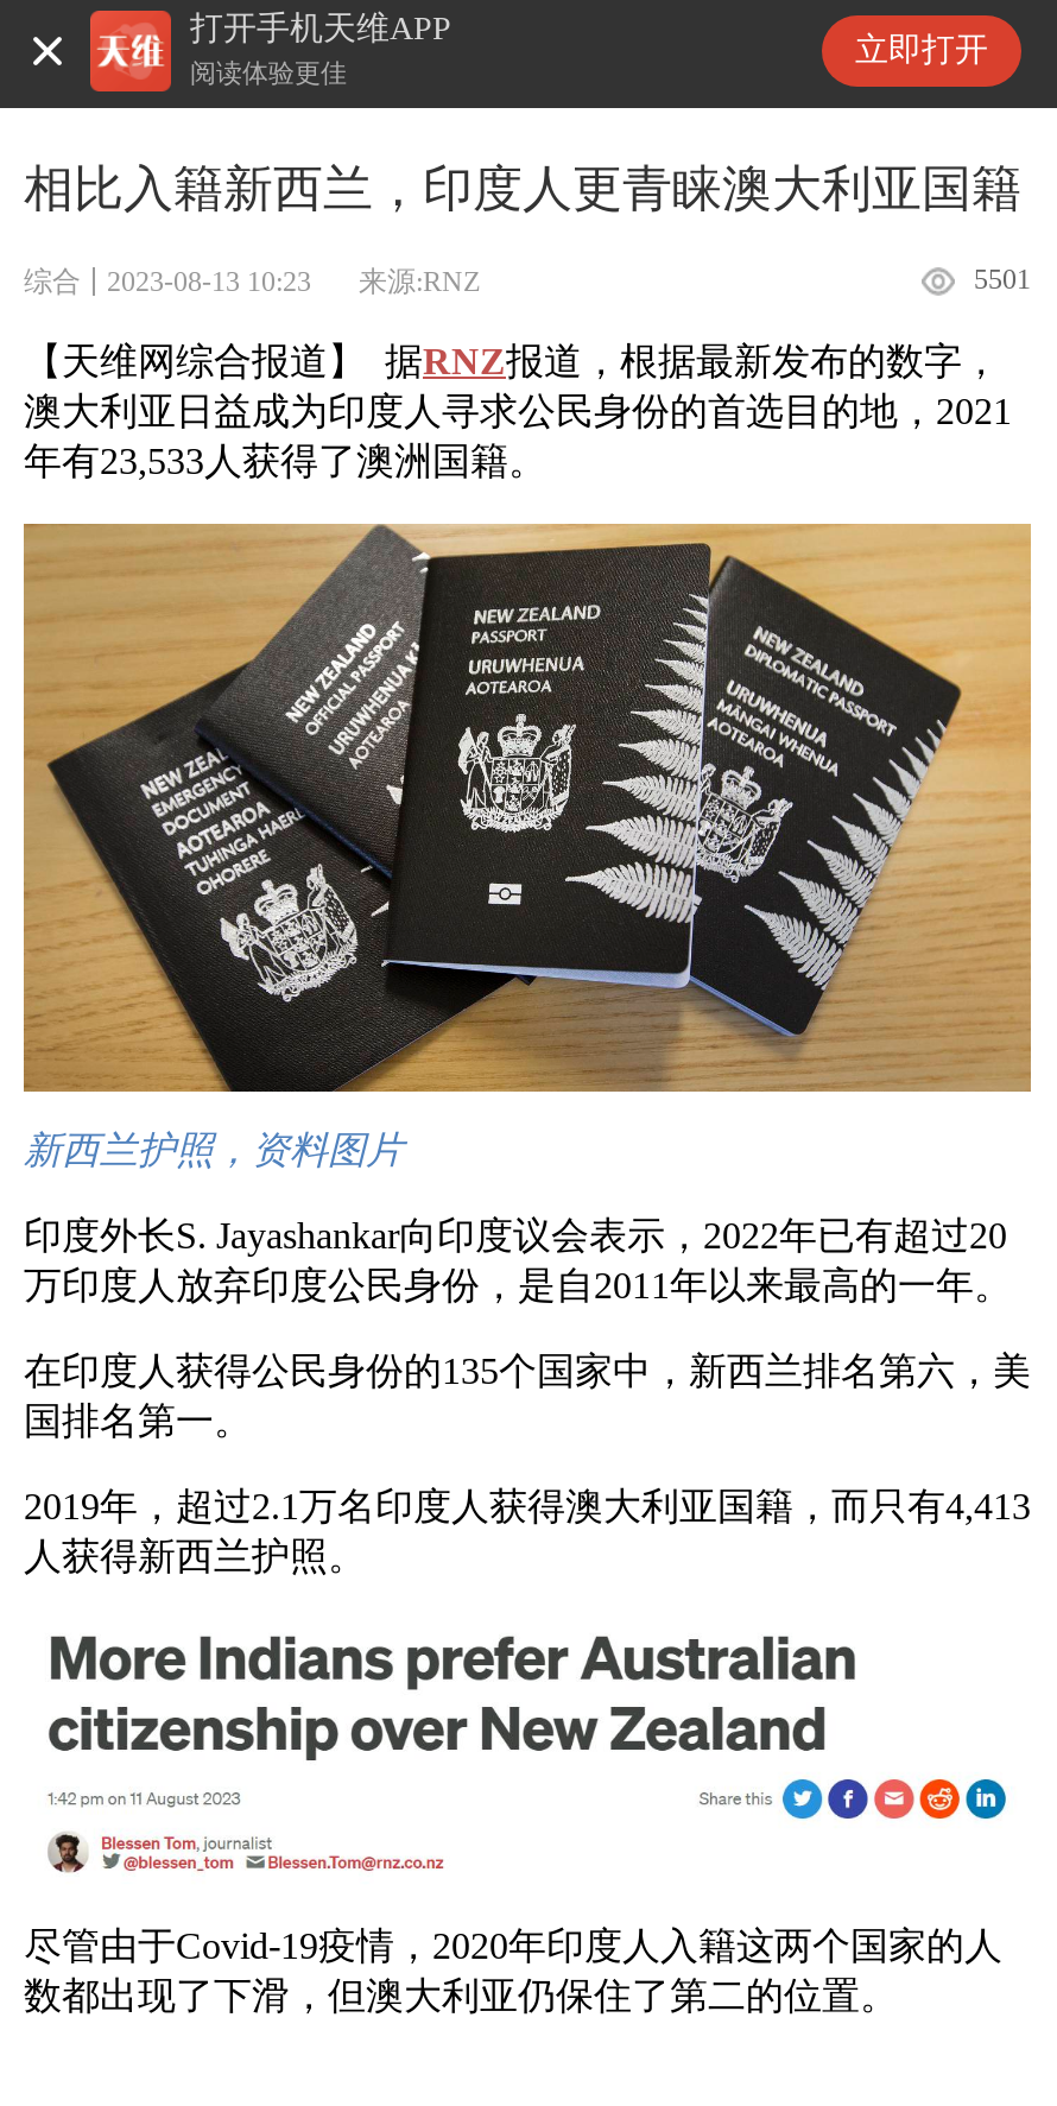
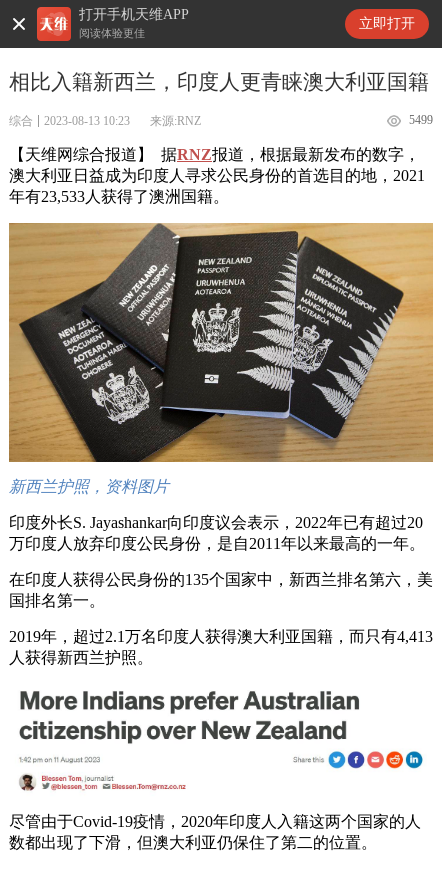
[974,263,1031,296] 5501 -> [409,113,433,127] 5499

